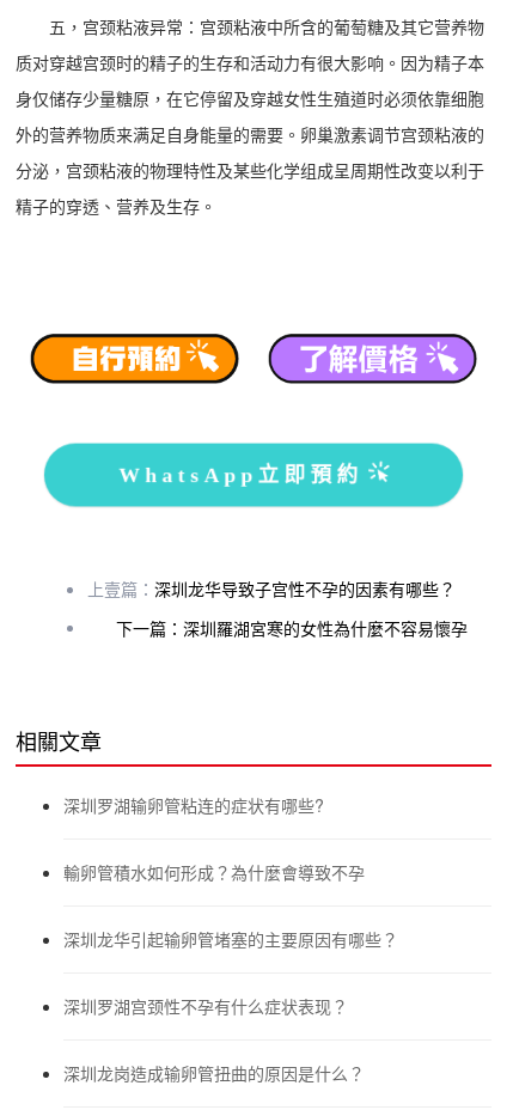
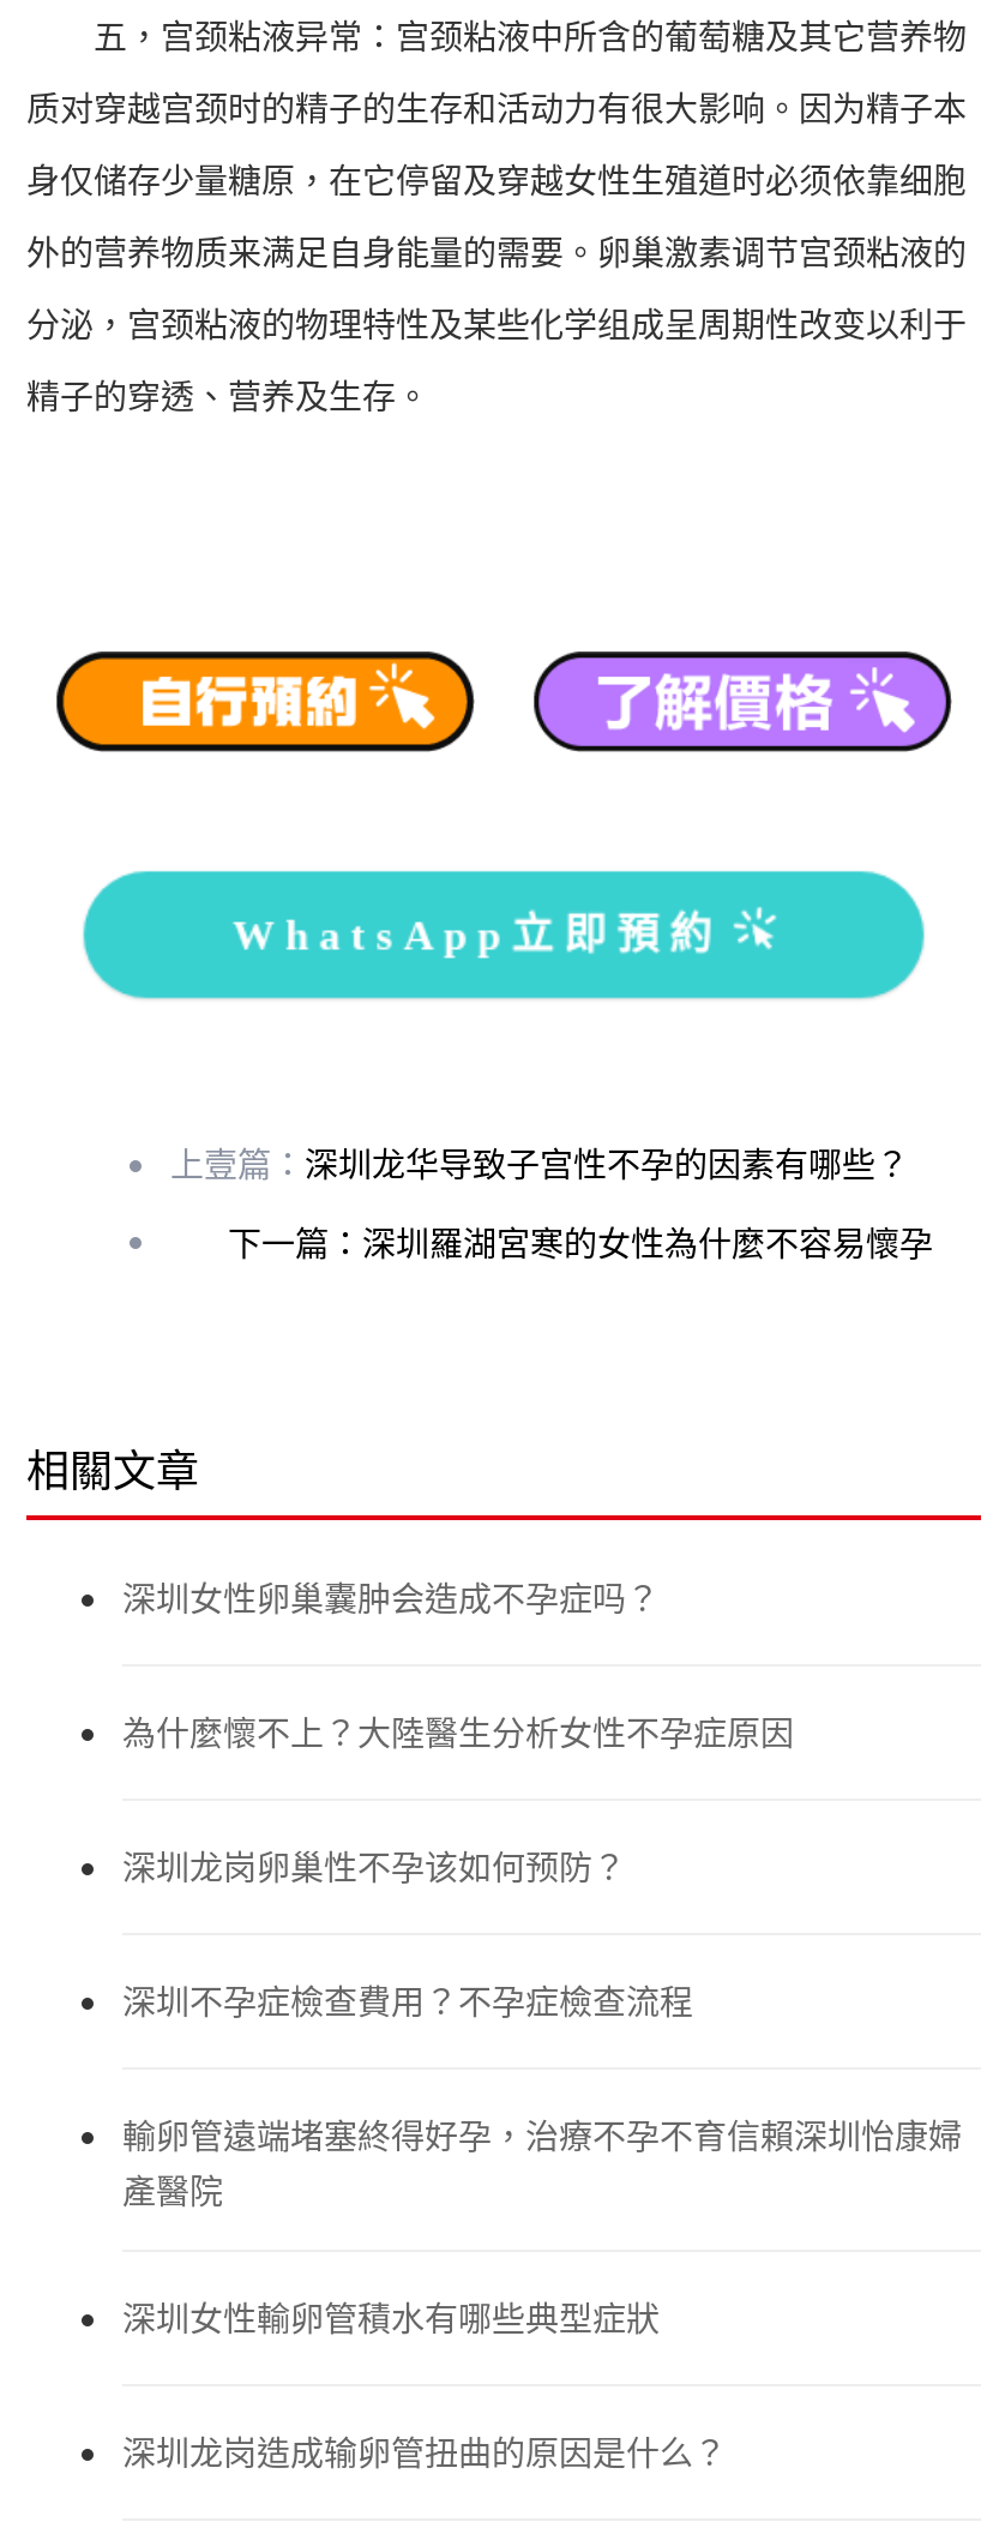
[63,793,398,1018] 深圳罗湖输卵管粘连的症状有哪些? | 輸卵管積水如何形成？為什麼會導致不孕 | 深圳龙华引起输卵管堵塞的主要原因有哪些？ | 深圳罗湖宫颈性不孕有什么症状表现？ -> [122,1572,962,2340] 深圳女性卵巢囊肿会造成不孕症吗？ | 為什麼懷不上？大陸醫生分析女性不孕症原因 | 深圳龙岗卵巢性不孕该如何预防？ | 深圳不孕症檢查費用？不孕症檢查流程 | 輸卵管遠端堵塞終得好孕，治療不孕不育信賴深圳怡康婦 | 產醫院 | 深圳女性輸卵管積水有哪些典型症狀

